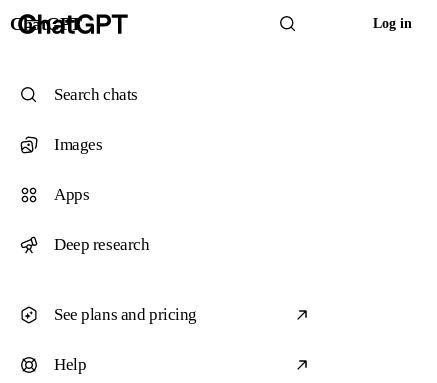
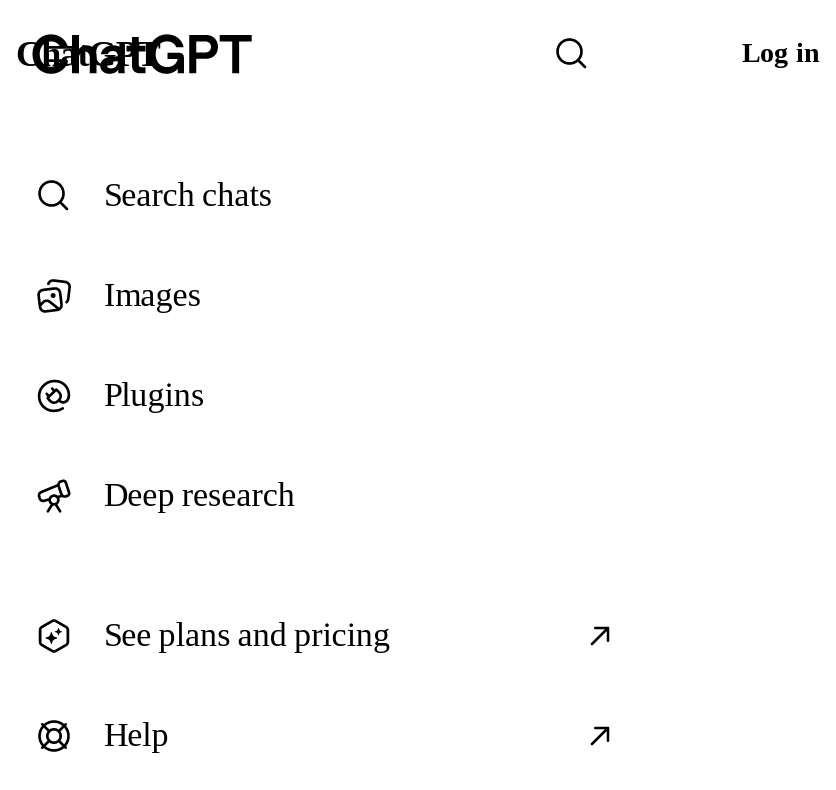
[54,185,89,204] Apps -> [104,376,204,414] Plugins

